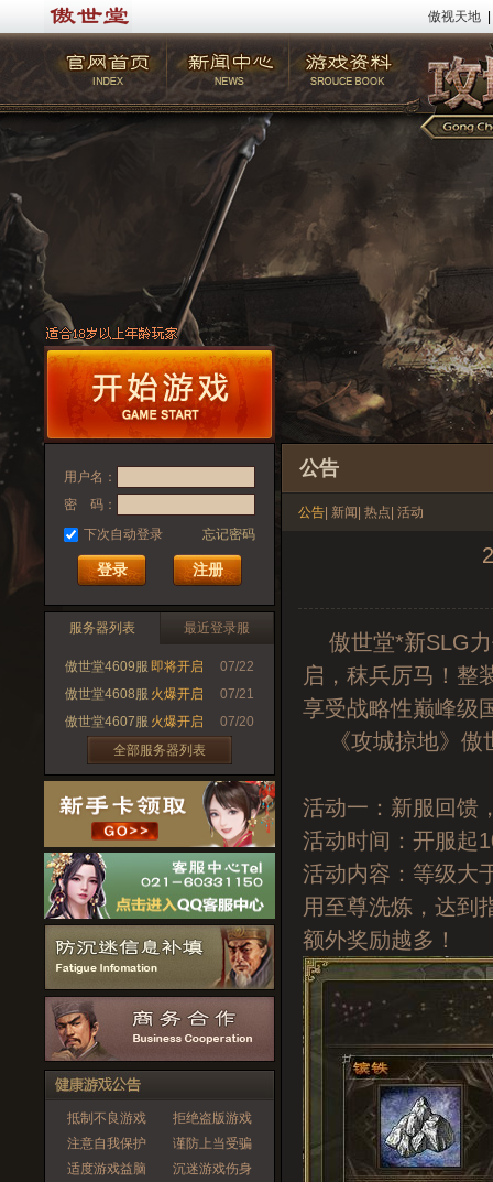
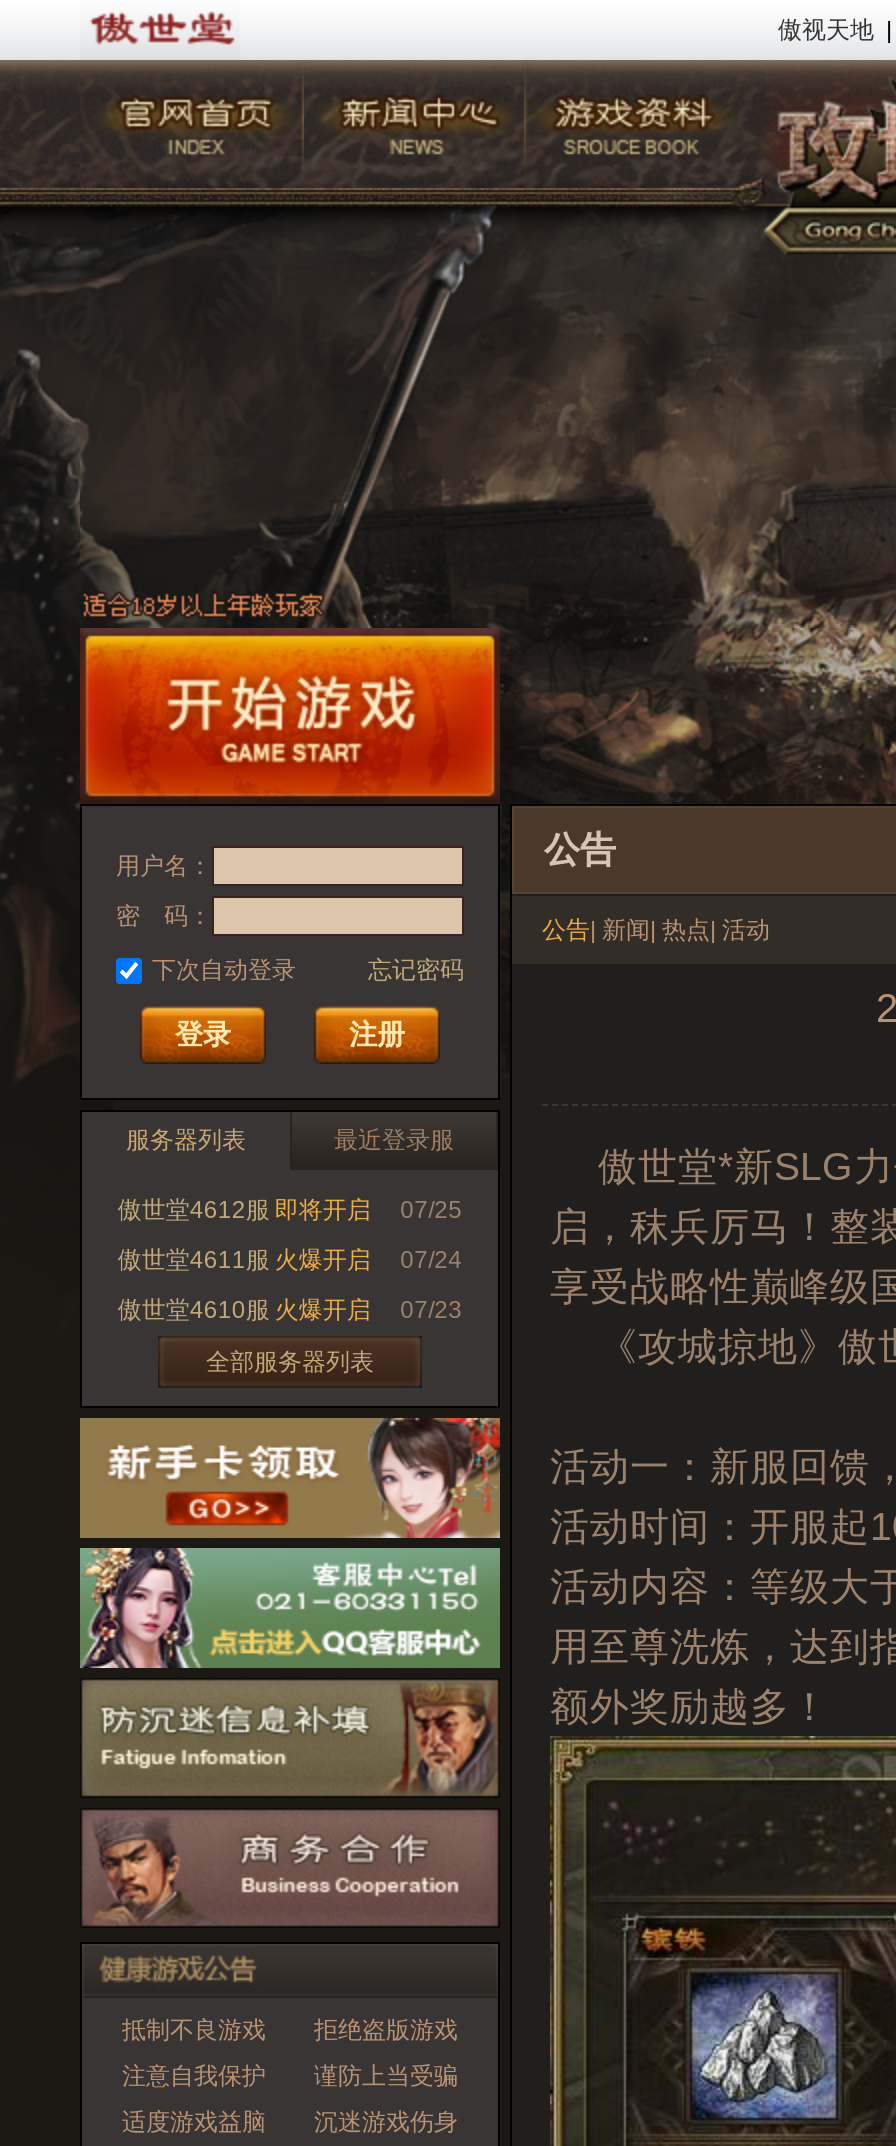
[65,659,204,674] 傲世堂4609服 即将开启 -> [118,1196,371,1224] 傲世堂4612服 即将开启
[220,659,254,674] 07/22 -> [400,1196,462,1224] 07/25
[65,686,204,702] 傲世堂4608服 火爆开启 -> [118,1246,371,1274] 傲世堂4611服 火爆开启
[220,686,254,702] 07/21 -> [400,1246,462,1274] 07/24
[65,714,204,729] 傲世堂4607服 火爆开启 -> [118,1296,371,1324] 傲世堂4610服 火爆开启
[220,714,254,729] 07/20 -> [400,1296,462,1324] 07/23

